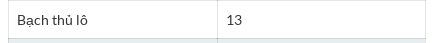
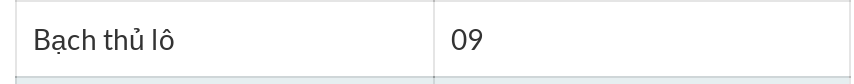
[226,11,242,28] 13 -> [451,22,483,56] 09

